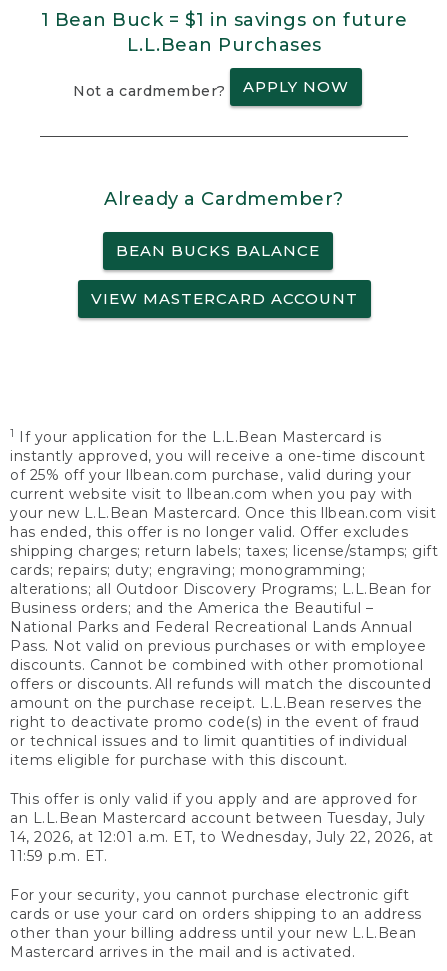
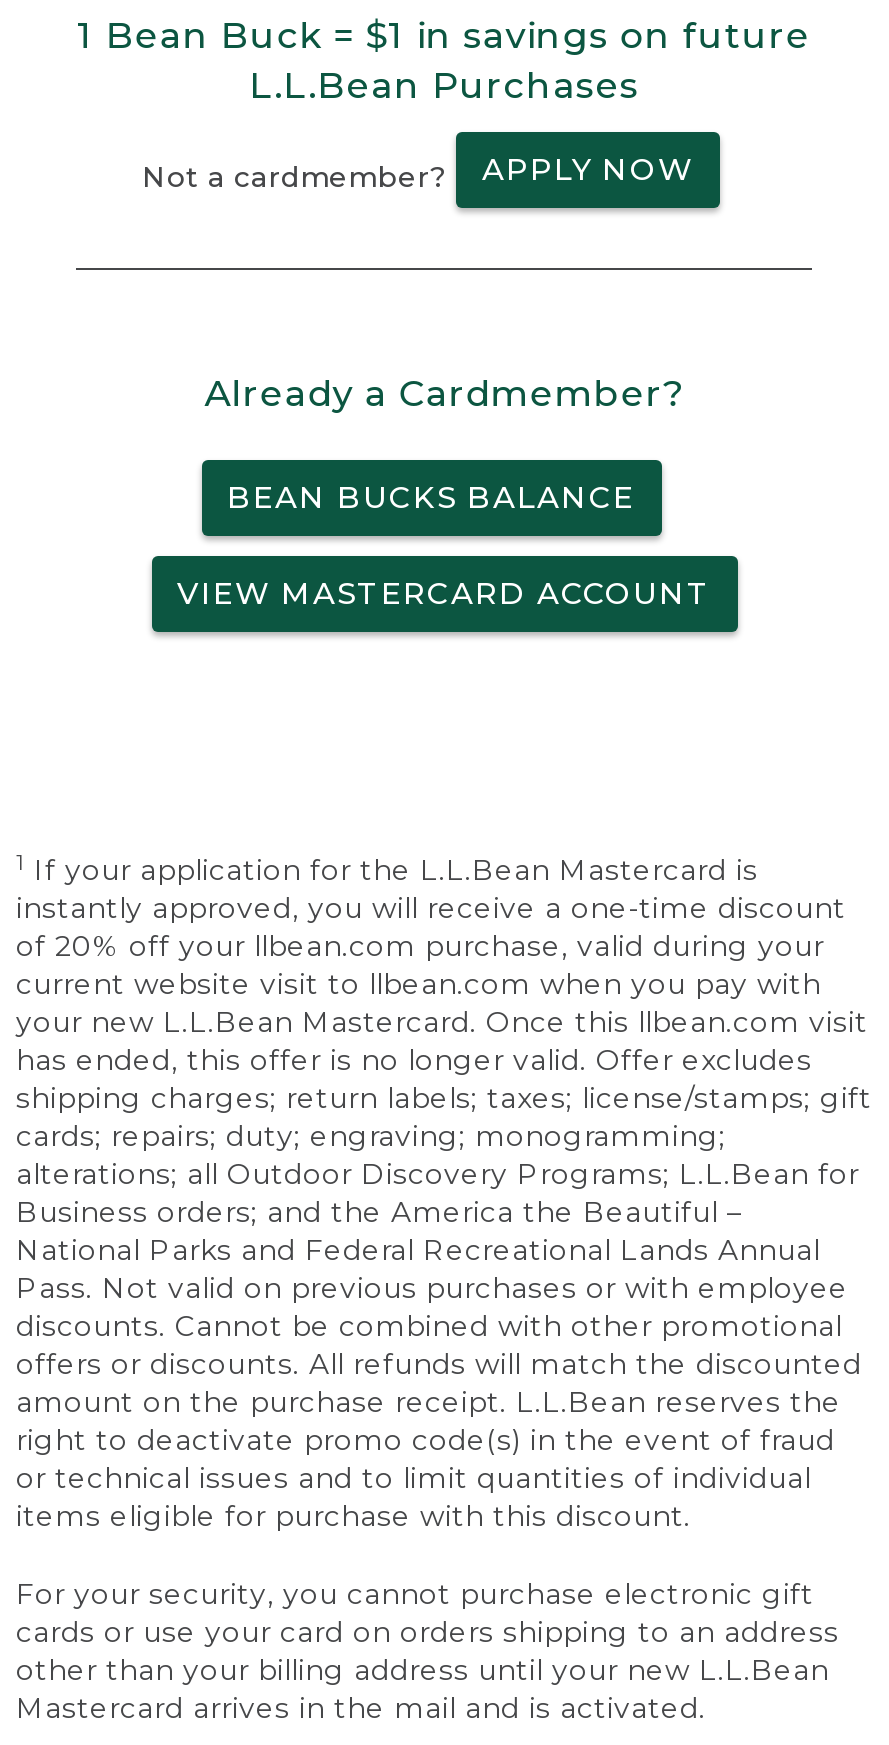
[10,466,411,484] of 25% off your llbean.com purchase, valid during your -> [16,928,824,964] of 20% off your llbean.com purchase, valid during your
[10,790,433,865] This offer is only valid if you apply and are approved for | an L.L.Bean Mastercard account between Tuesday, July | 14, 2026, at 12:01 a.m. ET, to Wednesday, July 22, 2026, at | 11:59 p.m. ET. -> none

